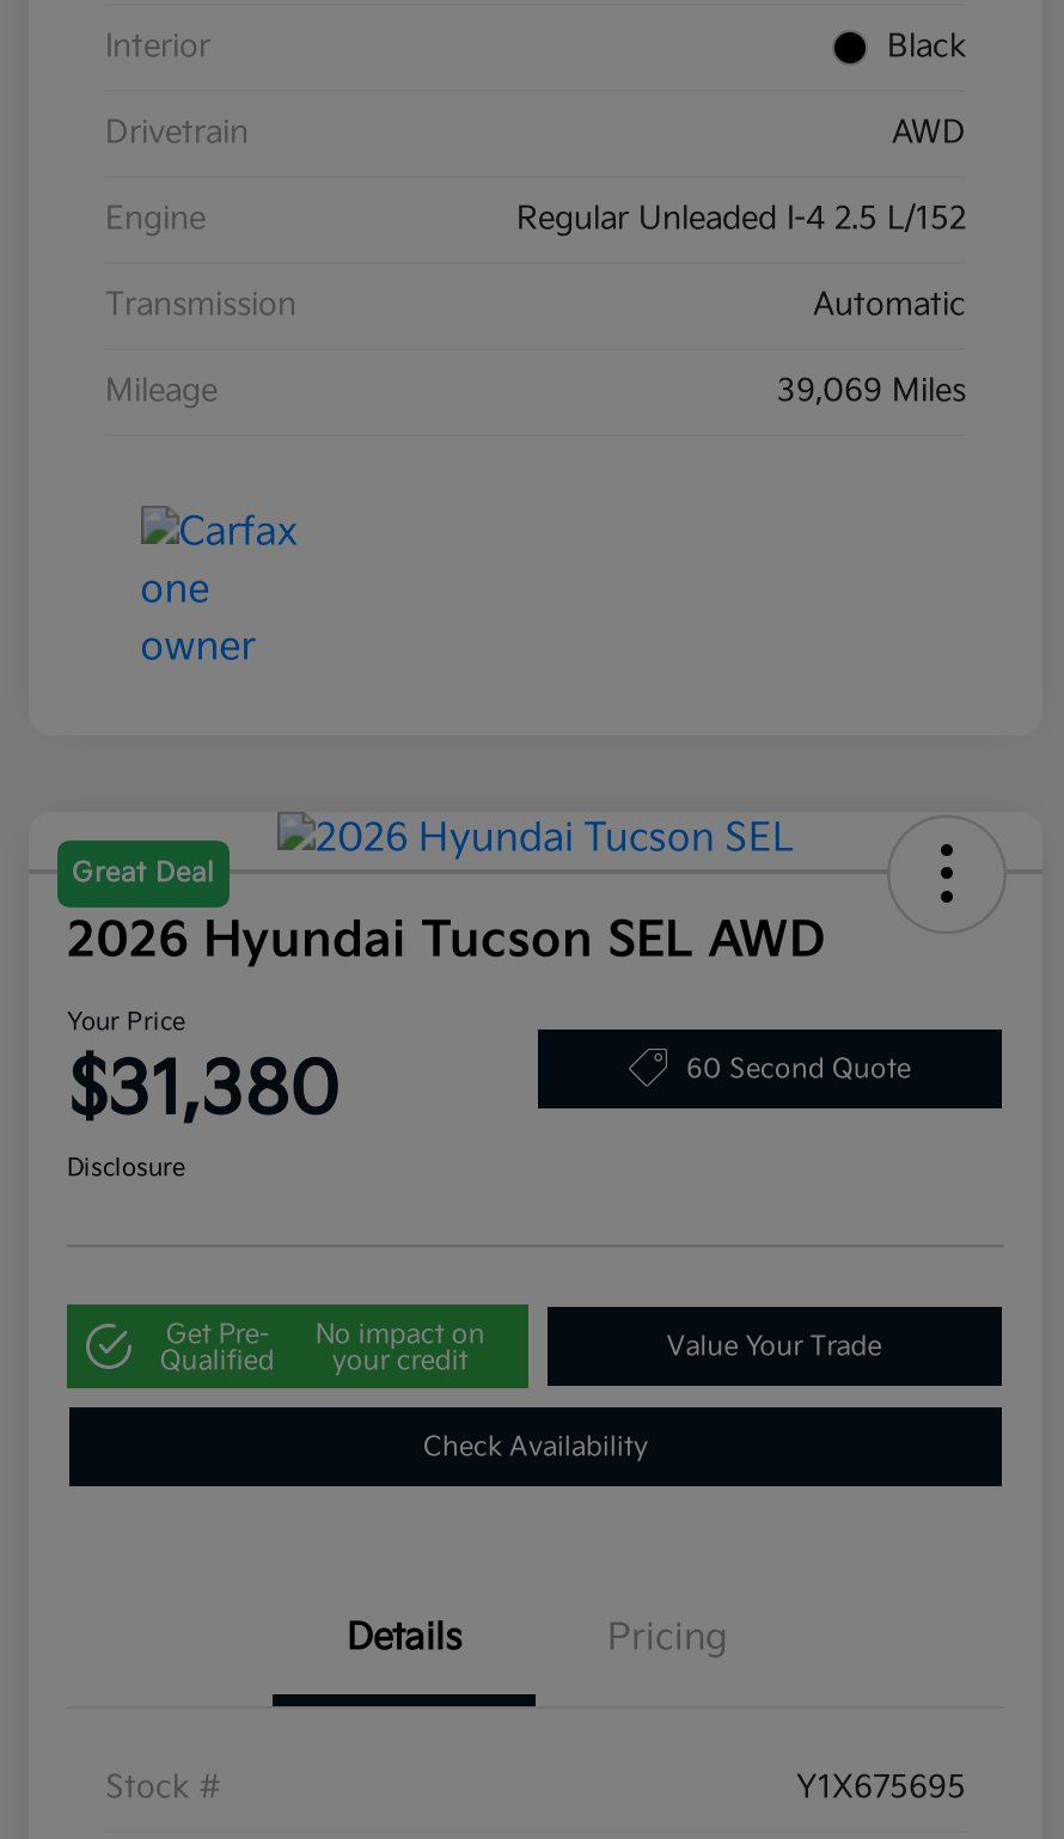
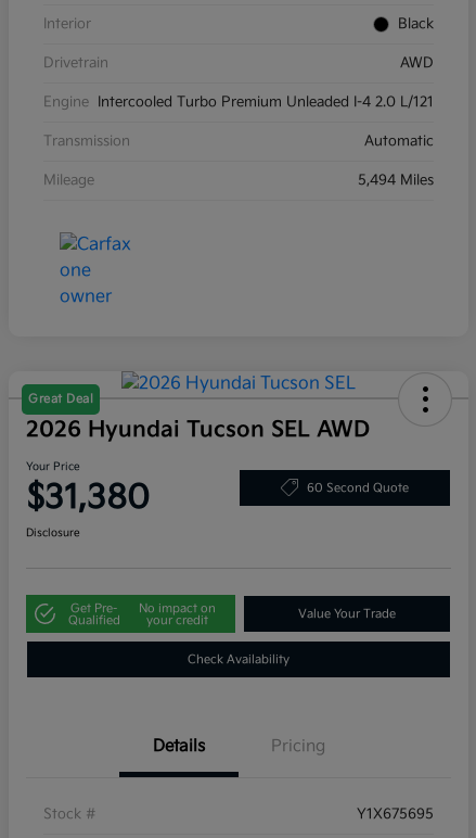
[105,200,966,238] Engine | Regular Unleaded I-4 2.5 L/152 -> [43,94,434,111] Engine Intercooled Turbo Premium Unleaded I-4 2.0 L/121
[777,372,966,411] 39,069 Miles -> [358,172,434,189] 5,494 Miles

